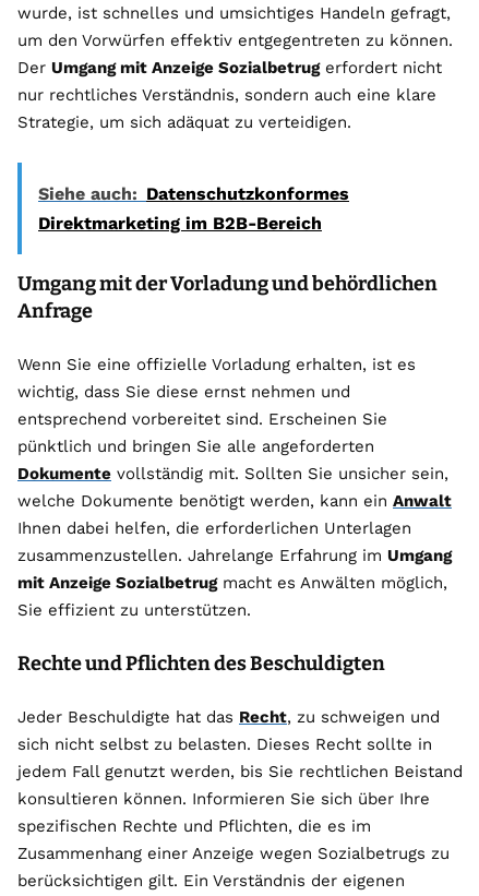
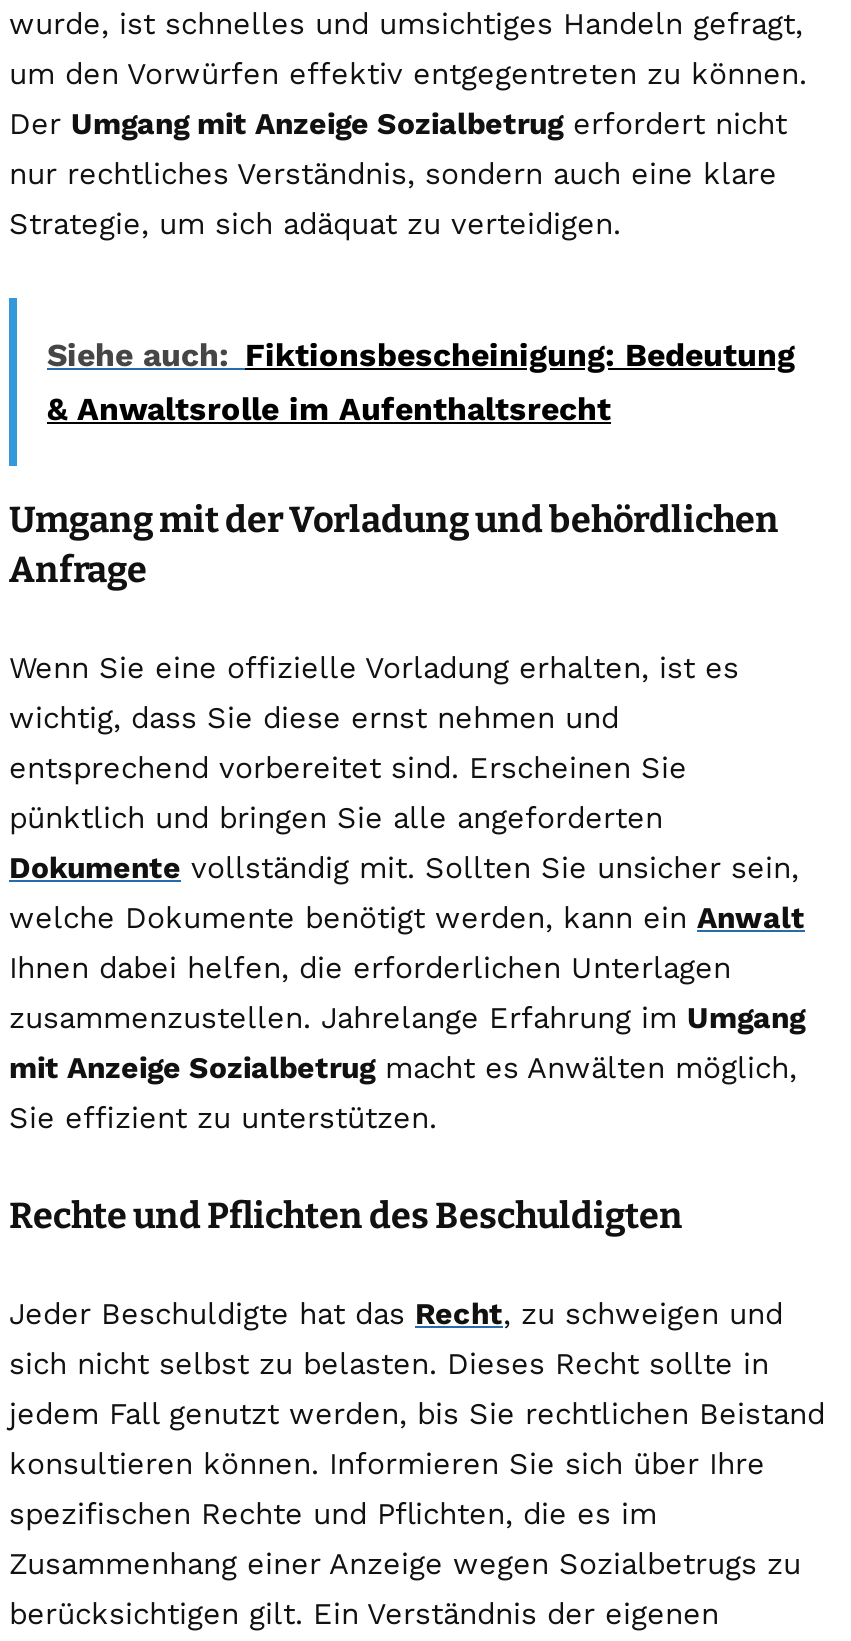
[38,183,349,234] Siehe auch: Datenschutzkonformes | Direktmarketing im B2B-Bereich -> [47,336,795,428] Siehe auch: Fiktionsbescheinigung: Bedeutung | & Anwaltsrolle im Aufenthaltsrecht

